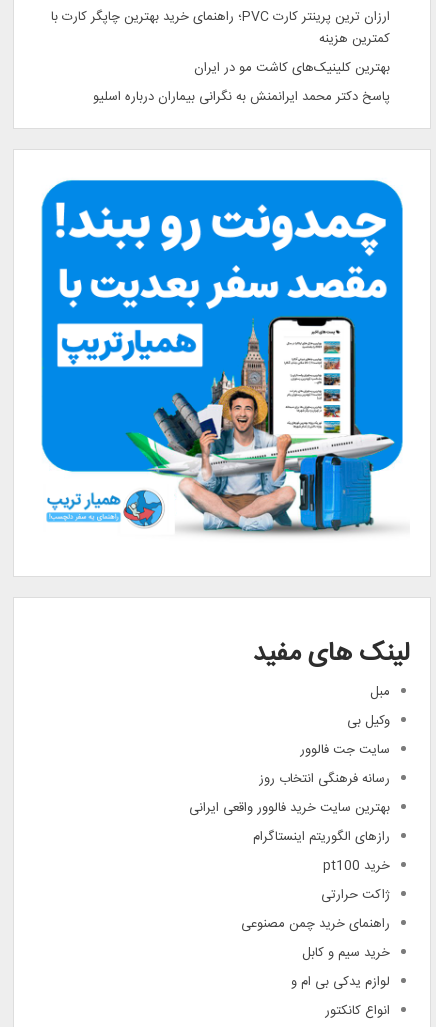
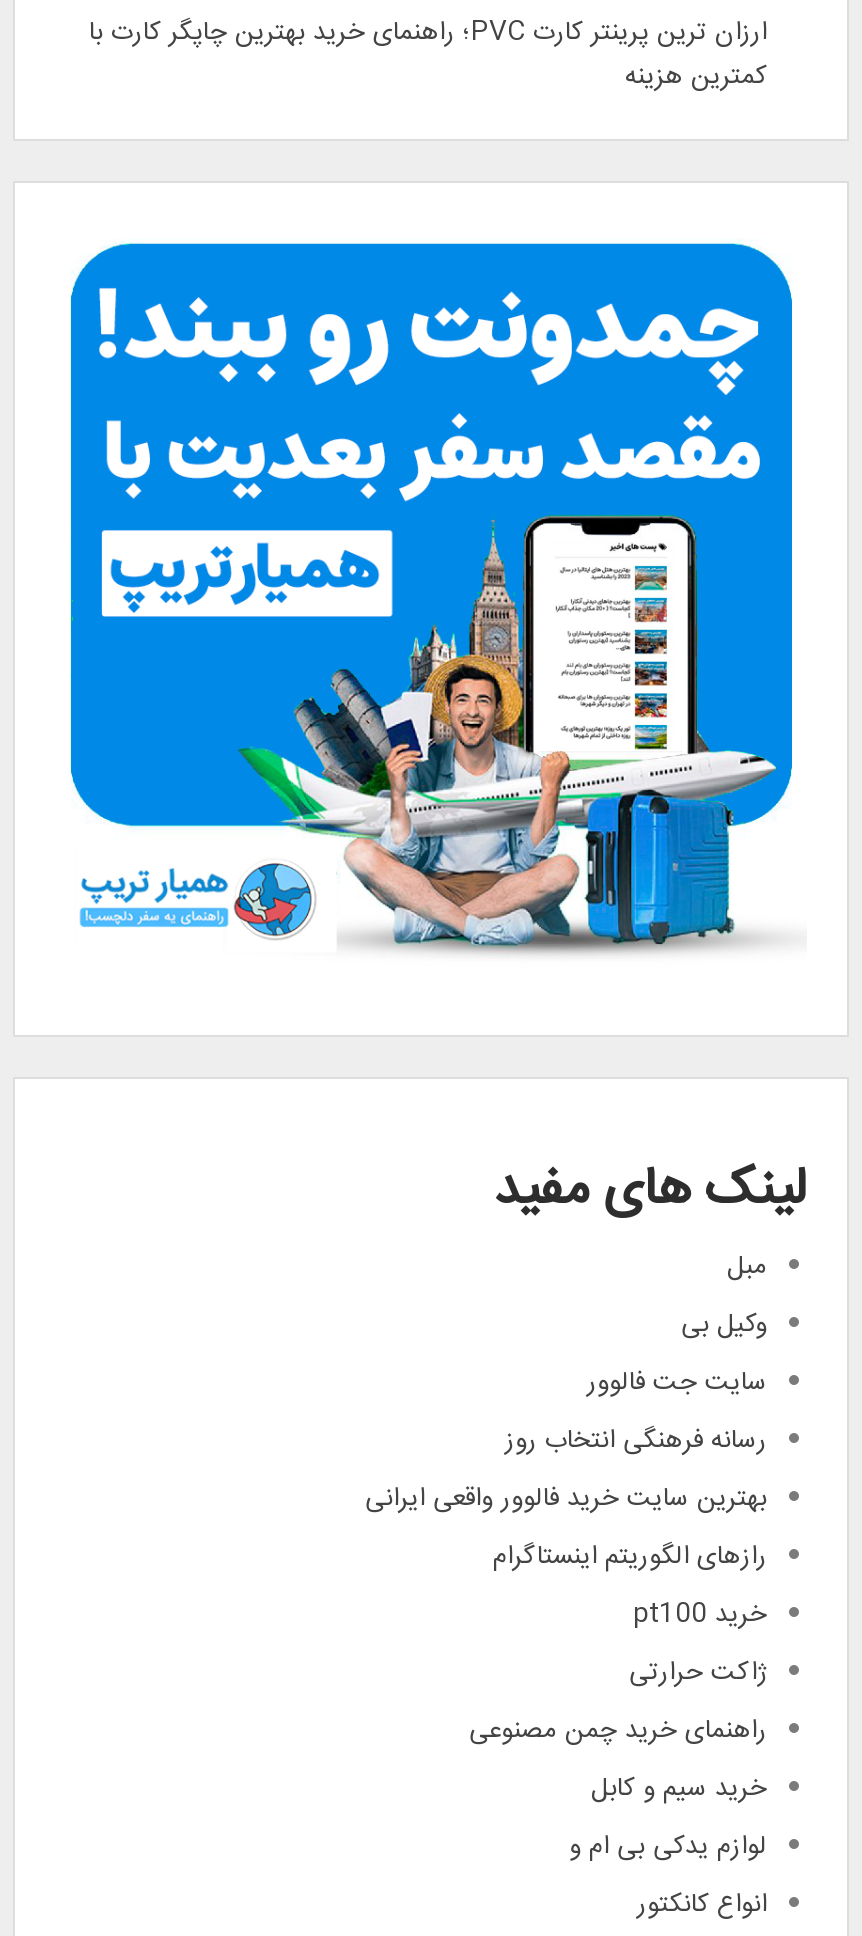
[93,57,390,108] بهترین کلینیک‌های کاشت مو در ایران | پاسخ دکتر محمد ایرانمنش به نگرانی بیماران درباره اسلیو -> none

